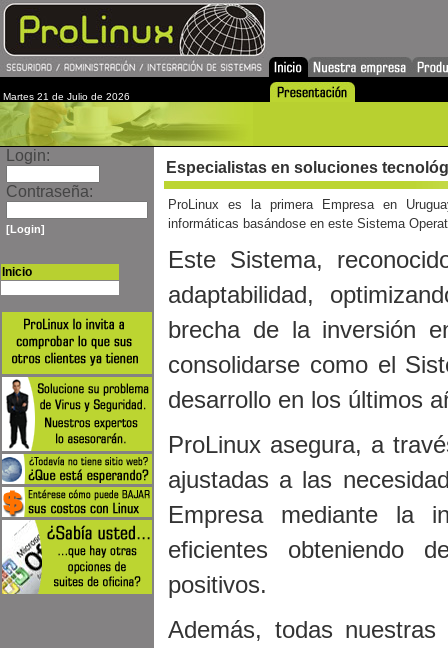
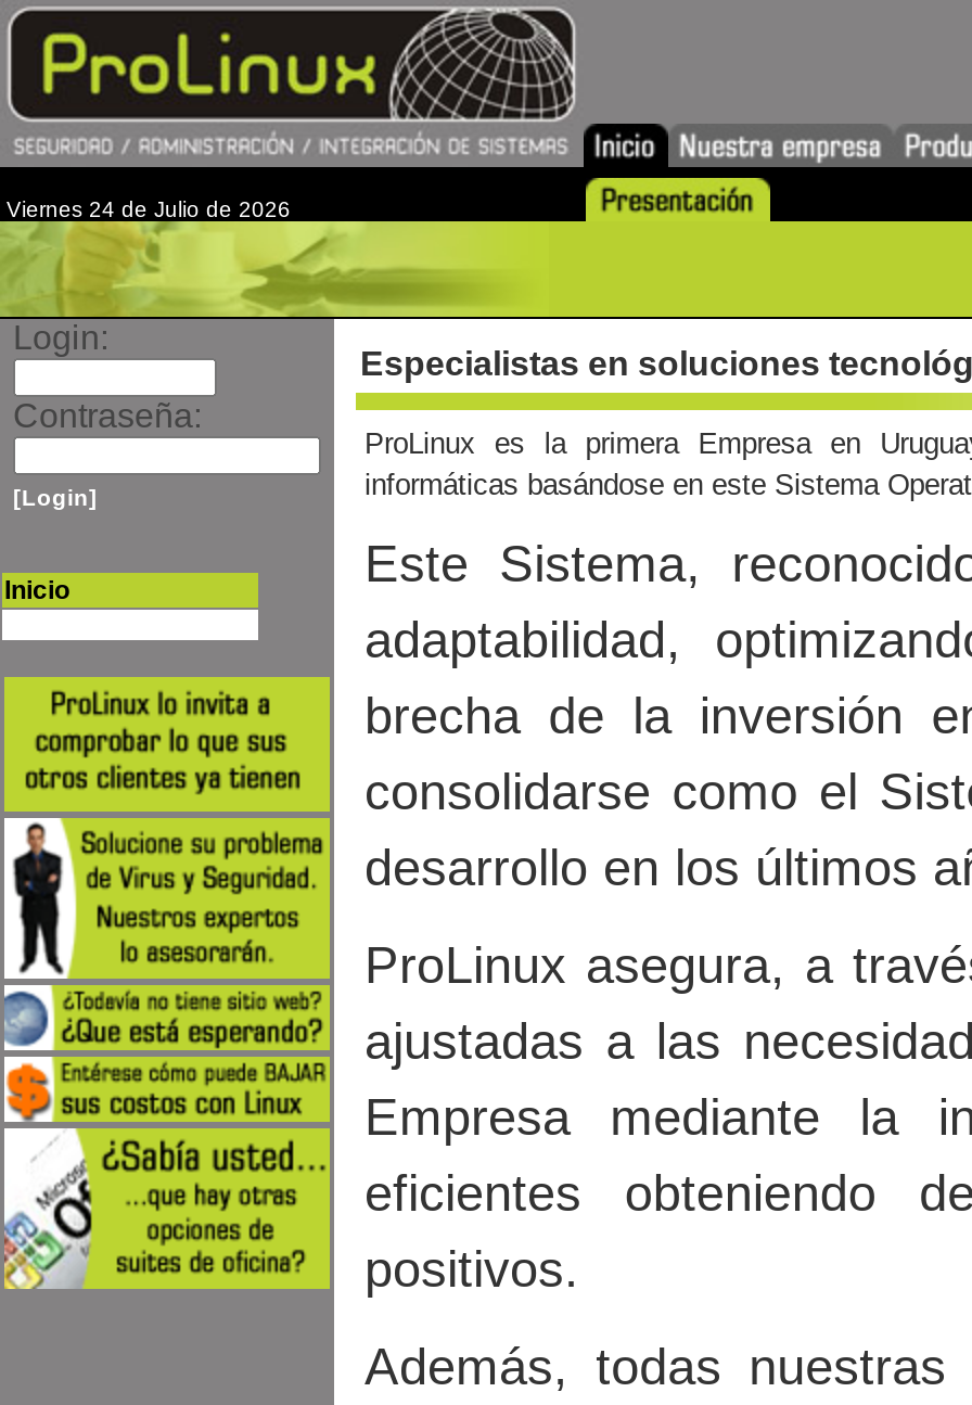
[0,91,136,102] Martes 21 de Julio de 2026 -> [0,197,304,221] Viernes 24 de Julio de 2026

